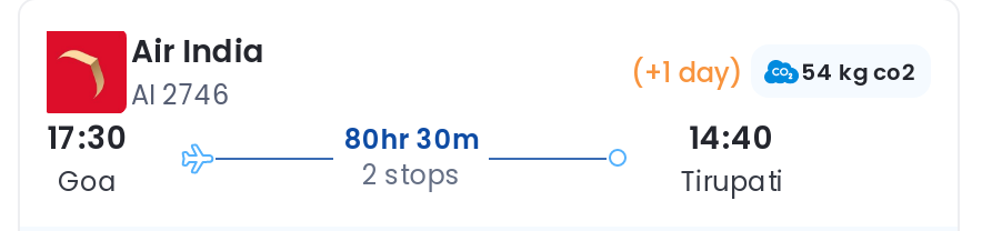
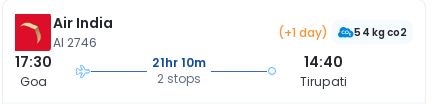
[344,120,479,158] 80hr 30m -> [152,54,206,71] 21hr 10m

